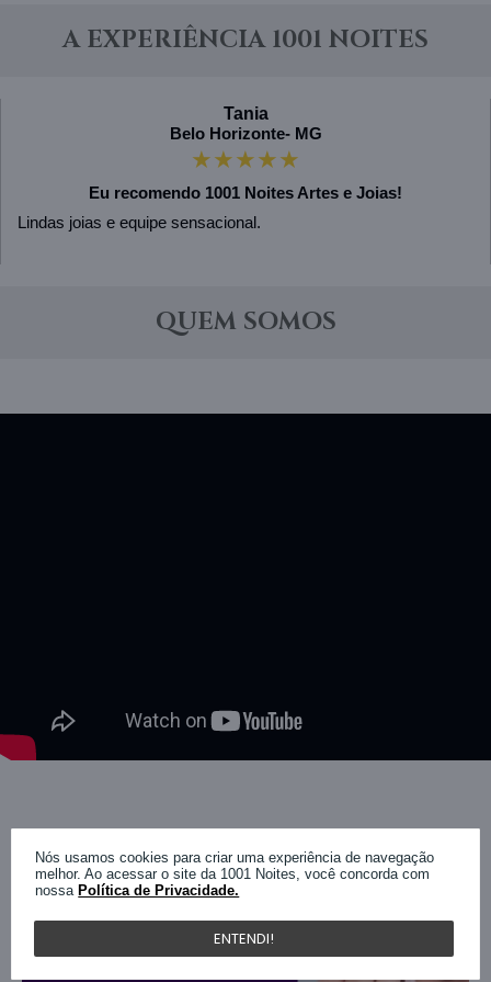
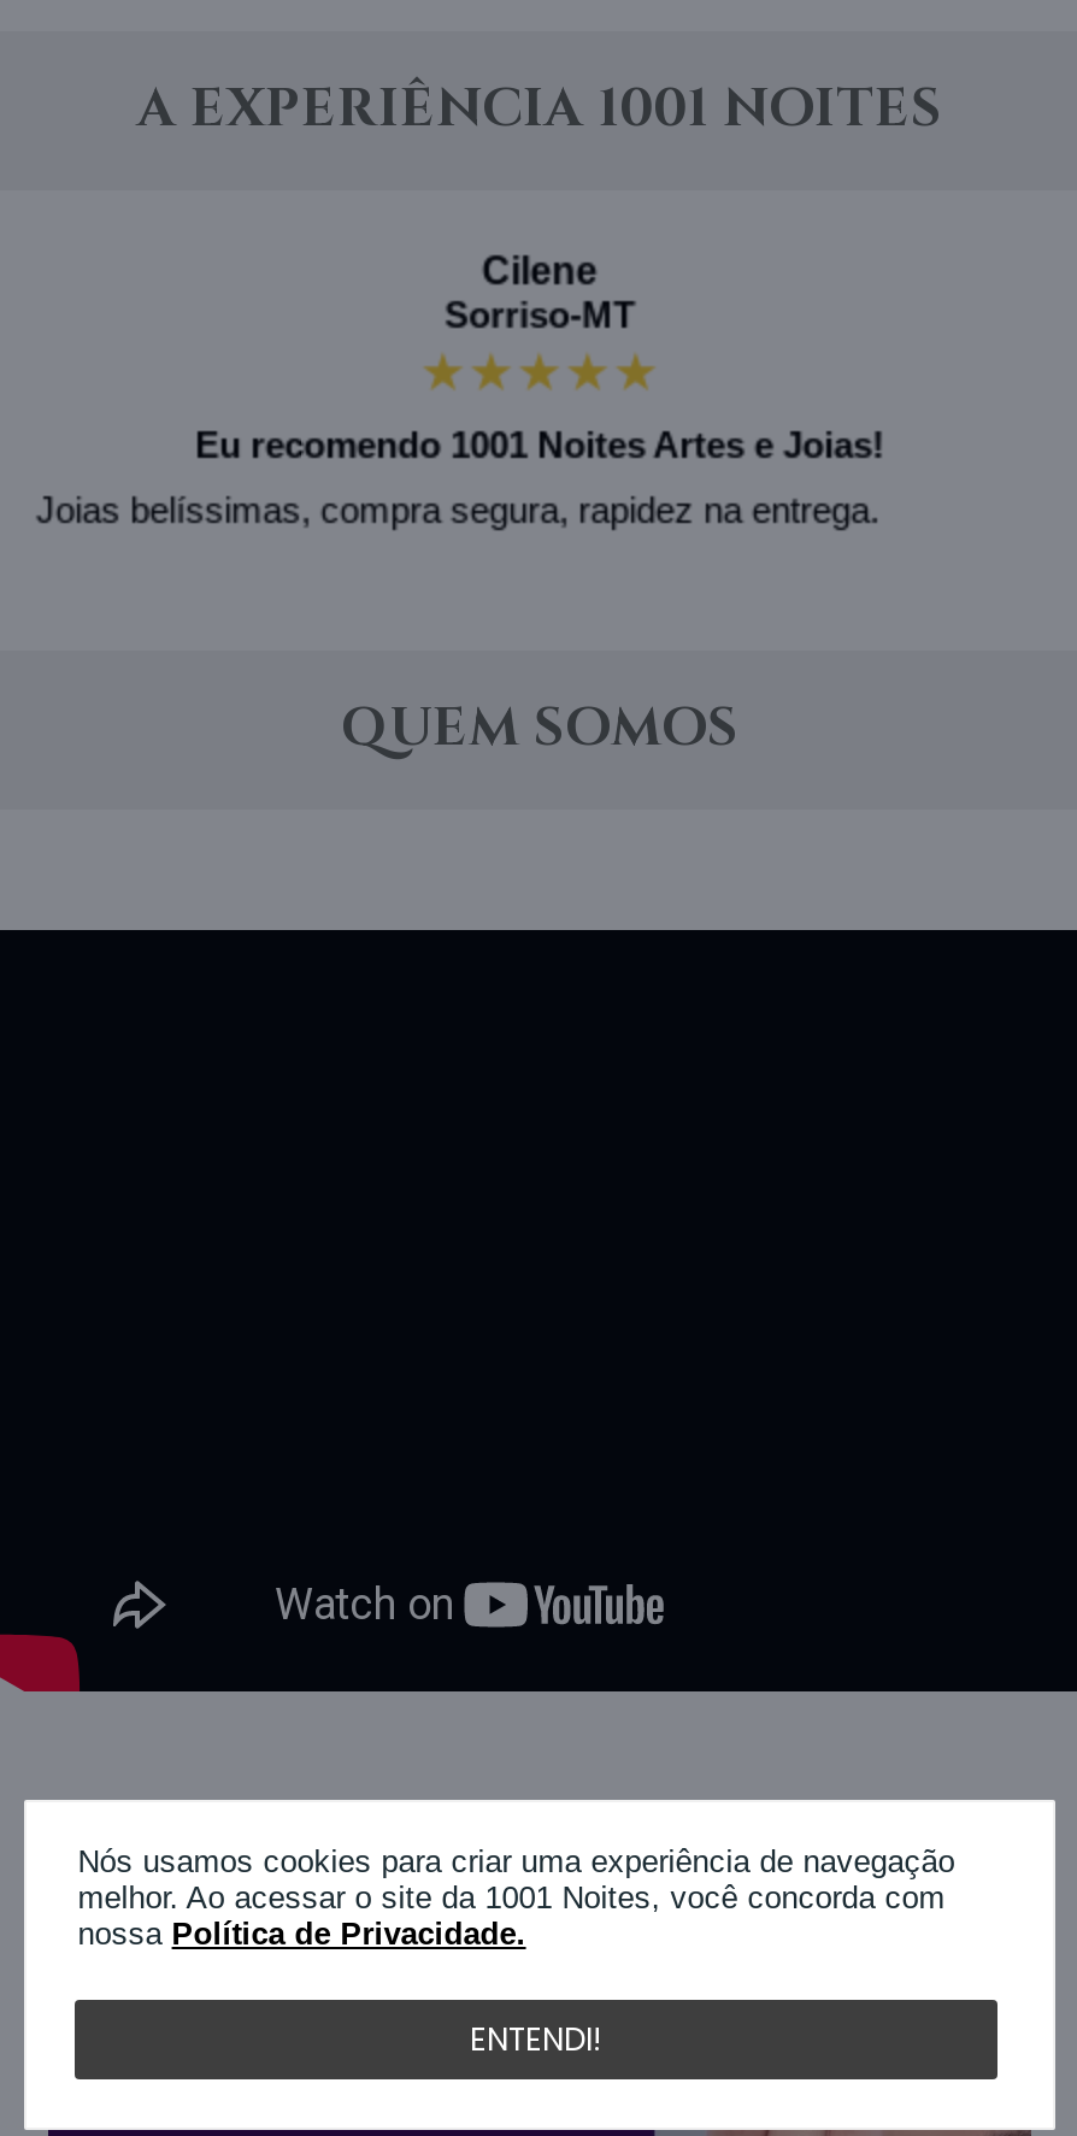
[169,104,322,142] Tania | Belo Horizonte- MG -> [445,250,635,334] Cilene | Sorriso-MT
[18,213,261,231] Lindas joias e equipe sensacional. -> [36,488,879,529] Joias belíssimas, compra segura, rapidez na entrega.

